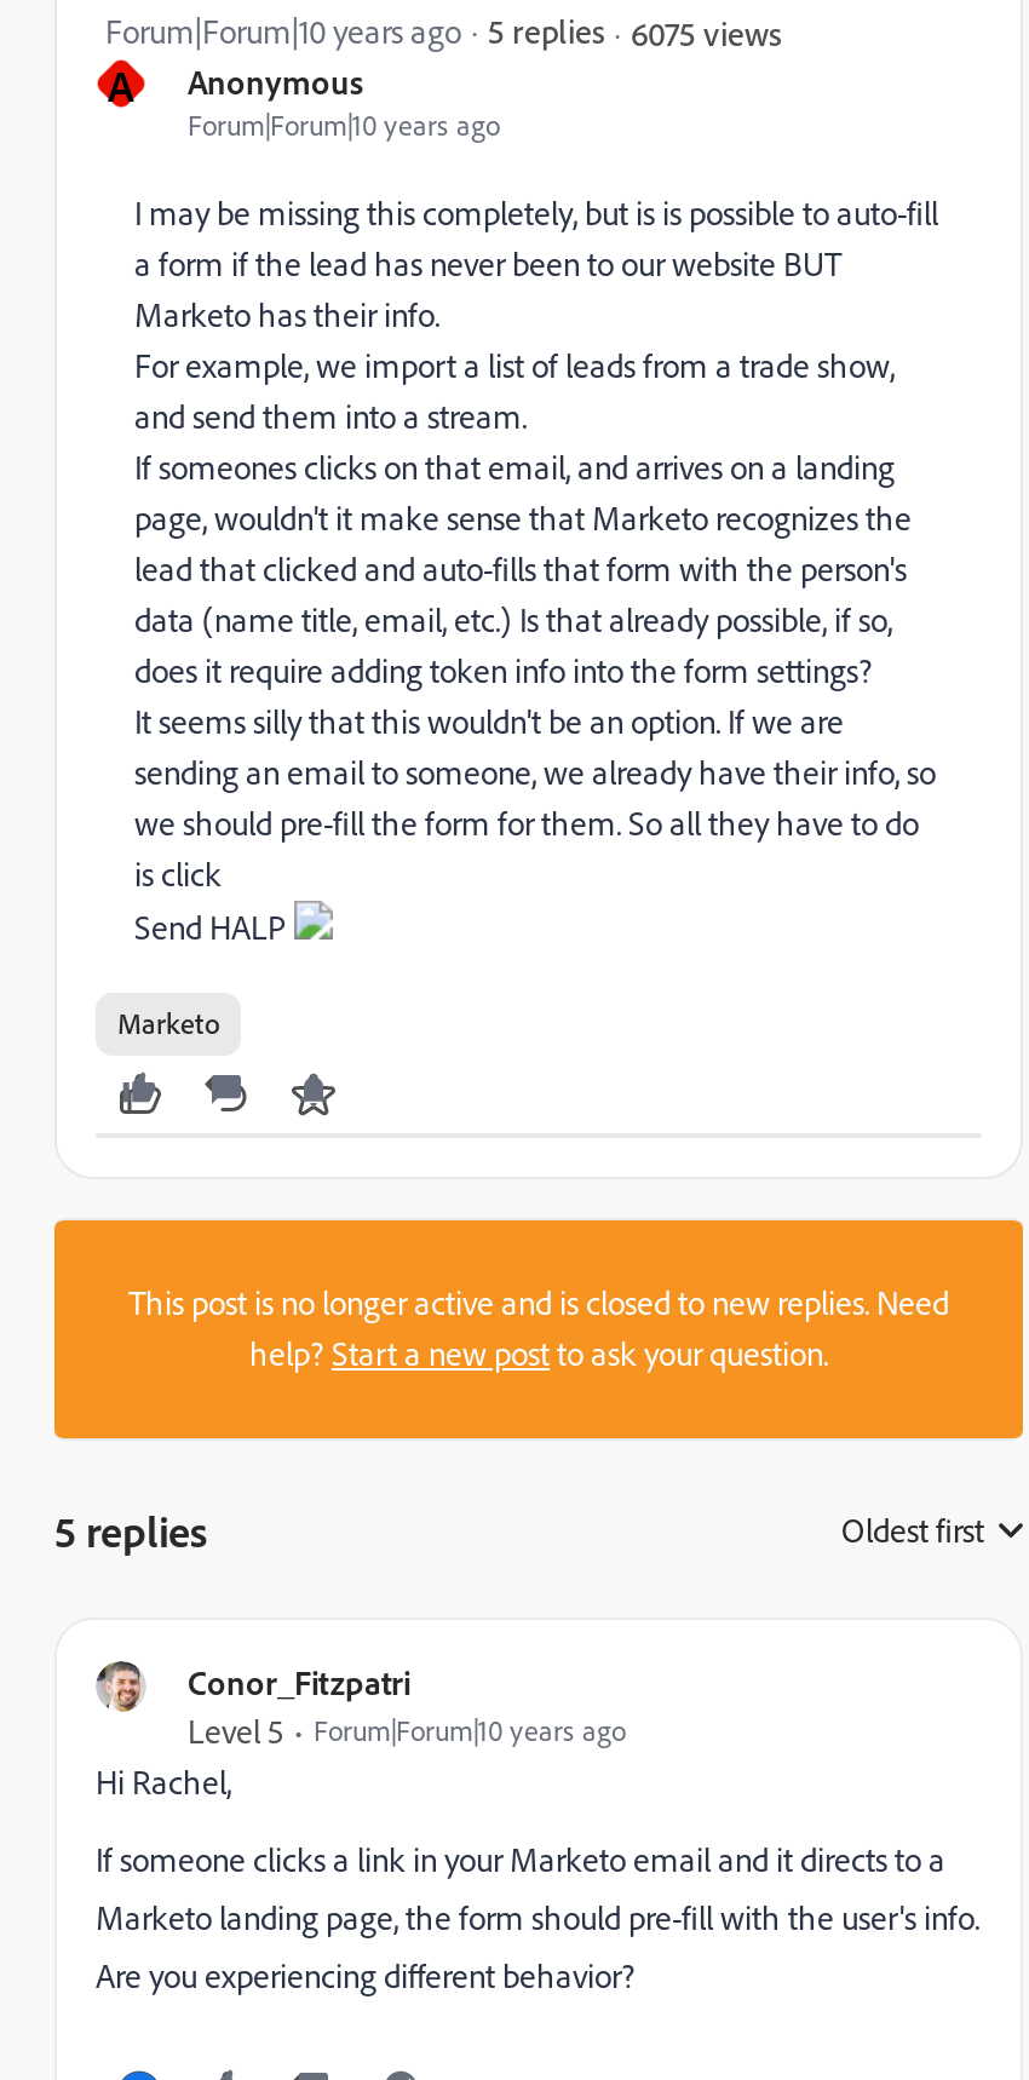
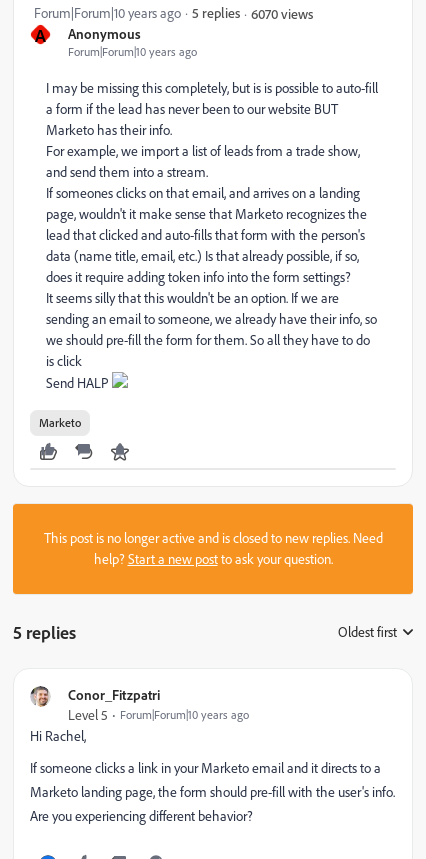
[631,11,781,52] 6075 views -> [251,4,313,21] 6070 views

